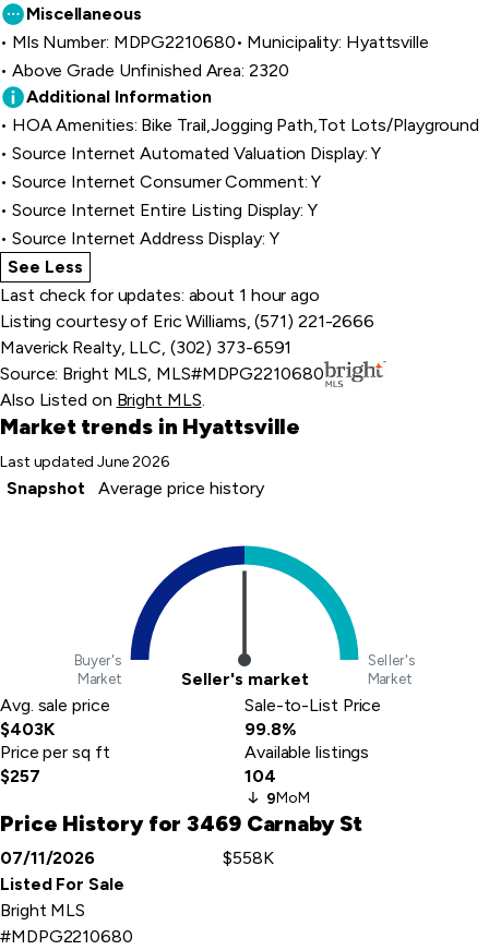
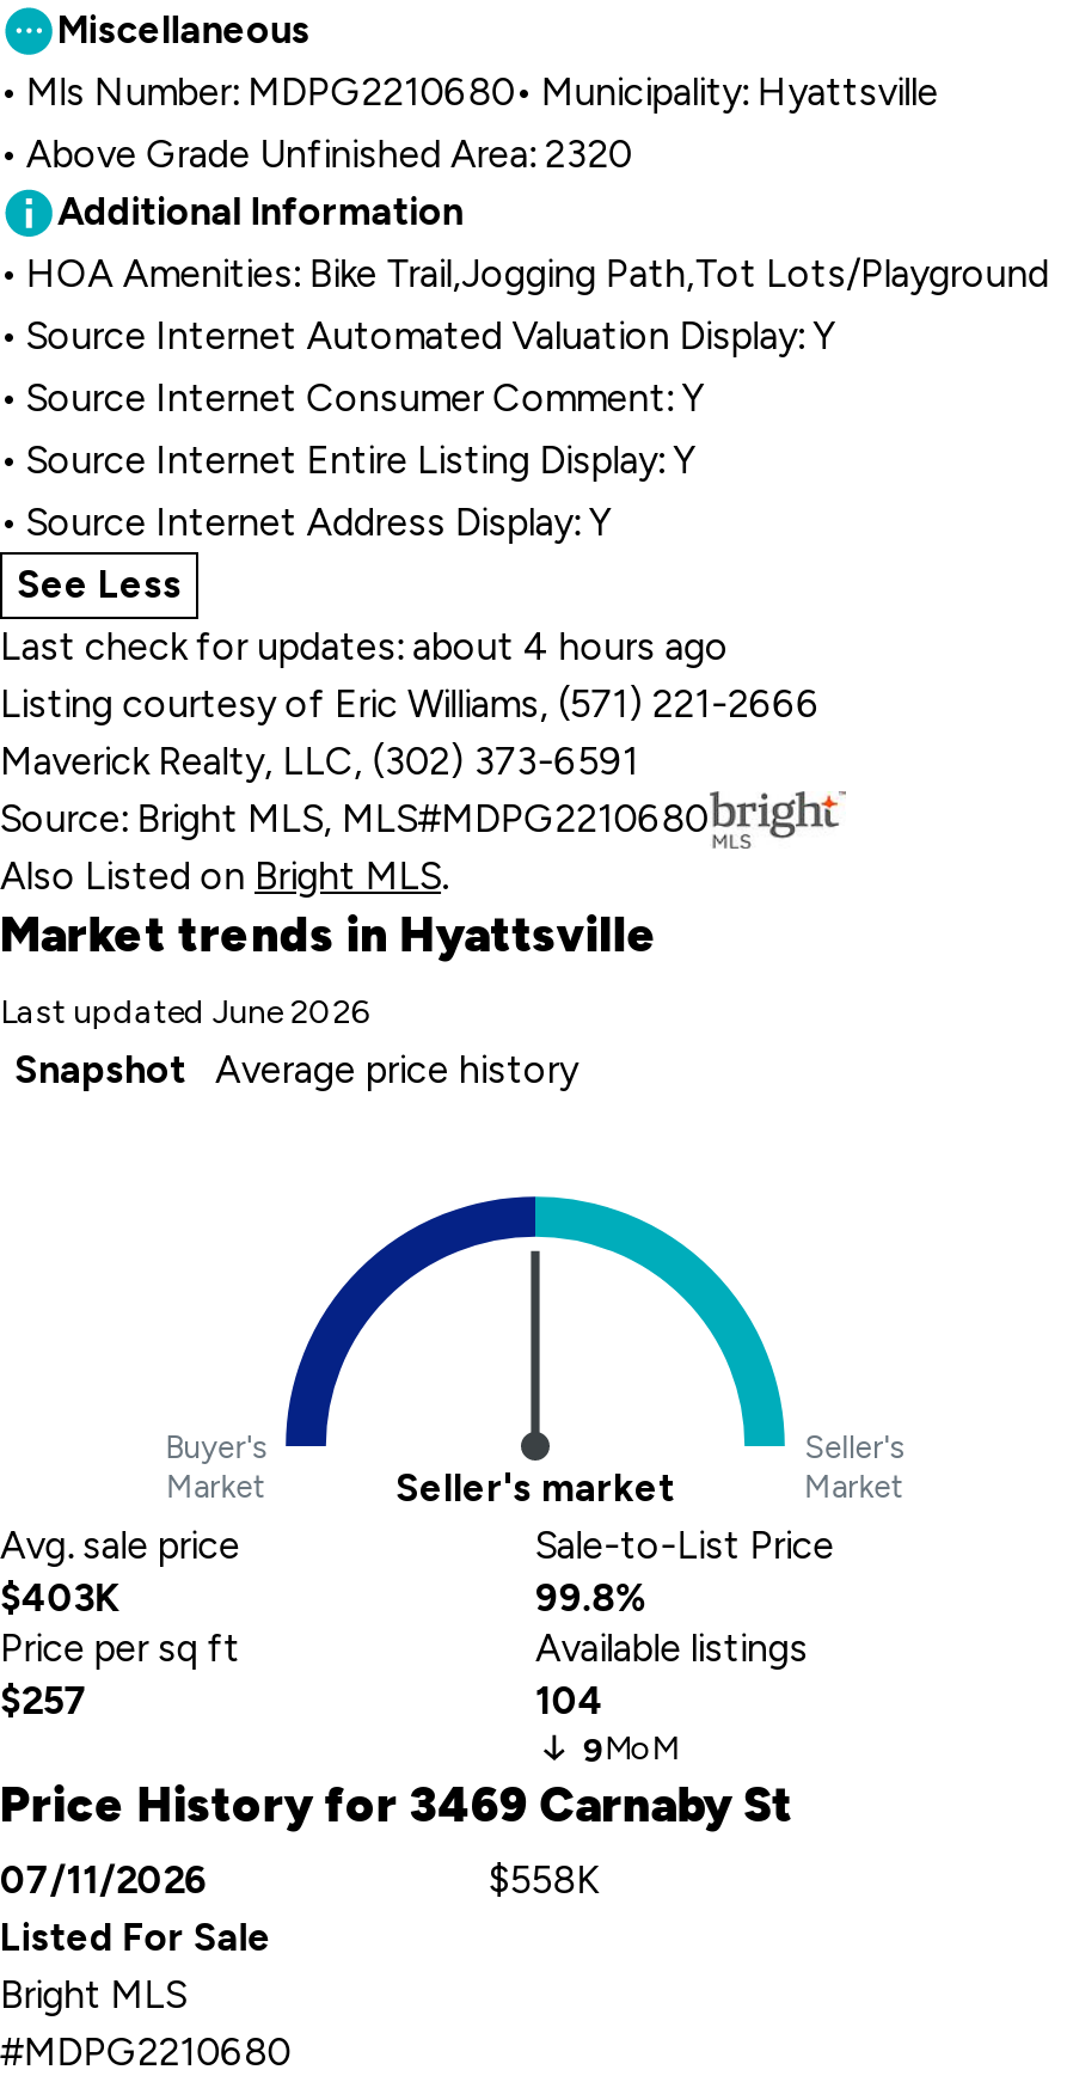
[0,285,320,305] Last check for updates: about 1 hour ago -> [0,624,729,669] Last check for updates: about 4 hours ago

